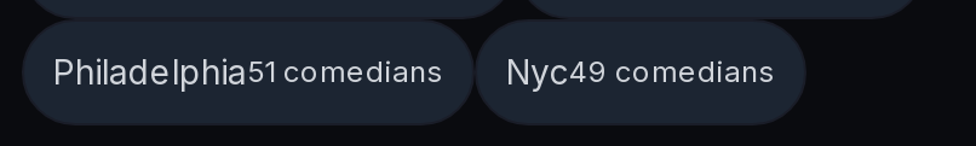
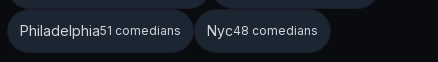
[506,52,775,93] Nyc49 comedians -> [207,22,318,39] Nyc48 comedians

